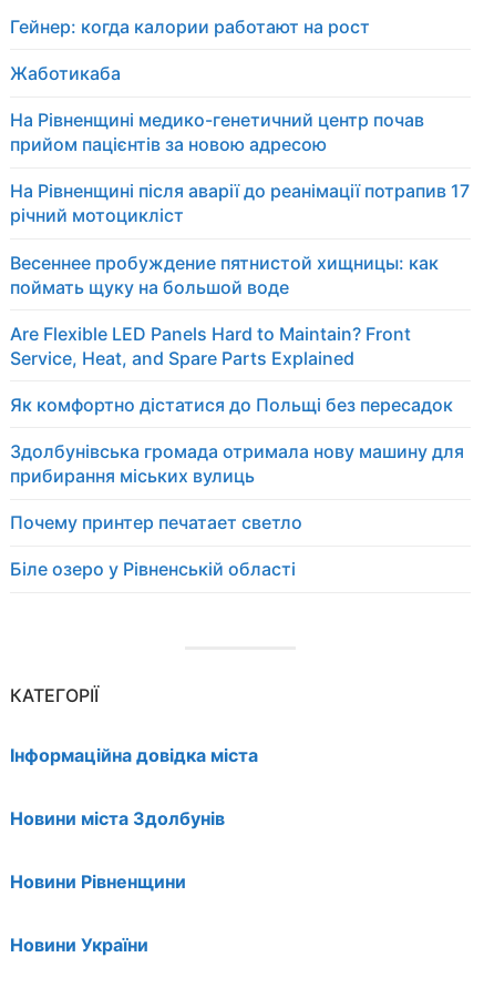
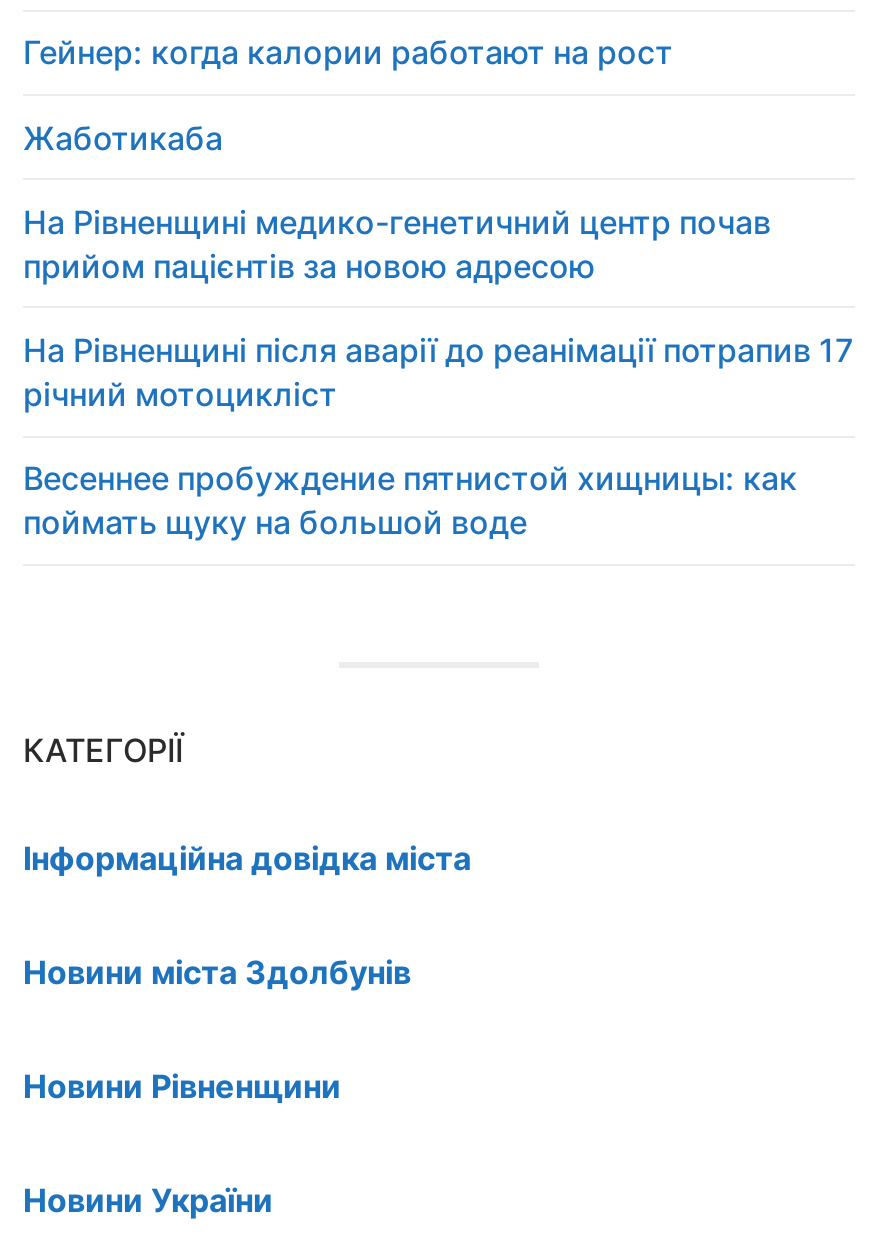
[10,322,464,580] Are Flexible LED Panels Hard to Maintain? Front | Service, Heat, and Spare Parts Explained | Як комфортно дістатися до Польщі без пересадок | Здолбунівська громада отримала нову машину для | прибирання міських вулиць | Почему принтер печатает светло | Біле озеро у Рівненській області -> none

